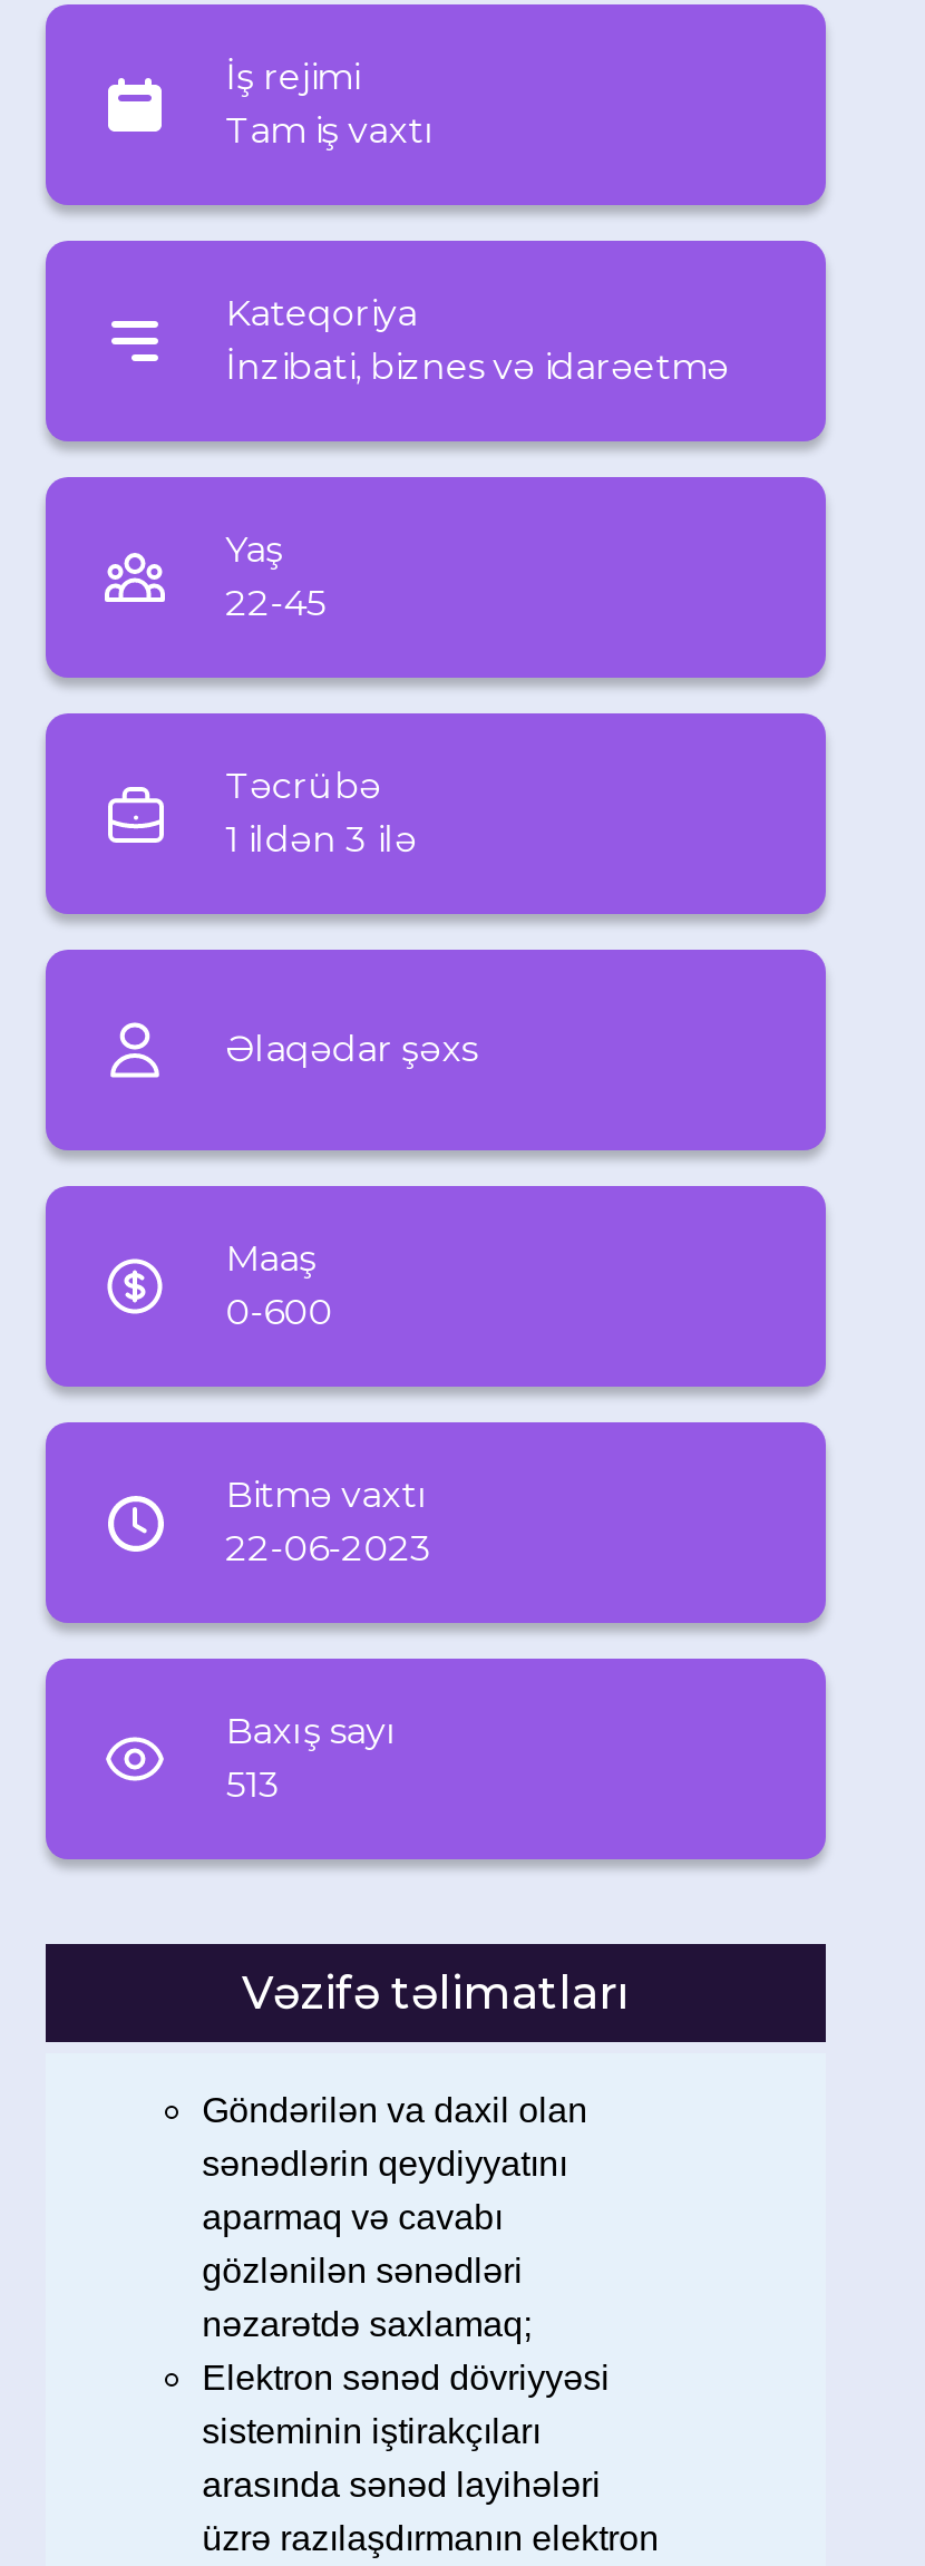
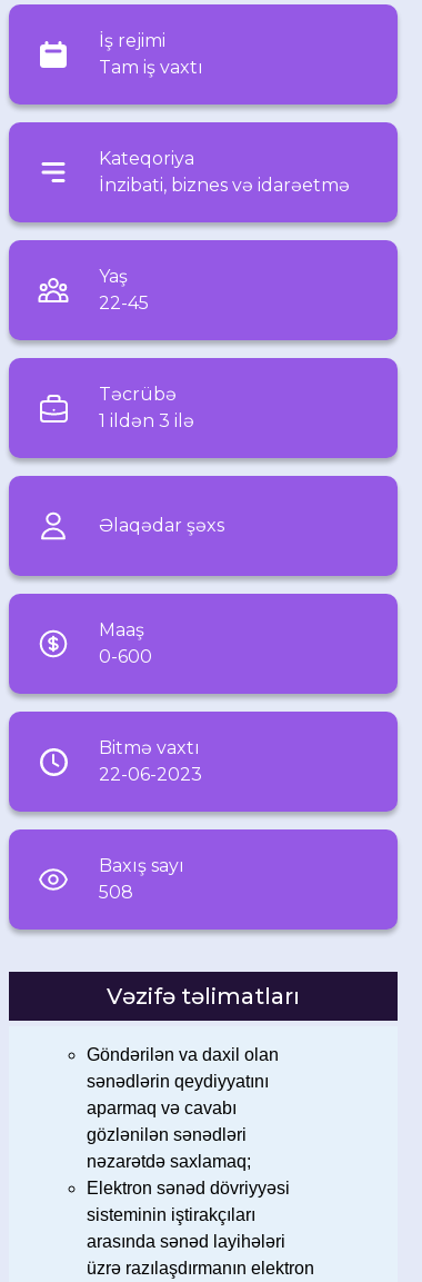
[225,1763,281,1806] 513 -> [98,882,133,903] 508

